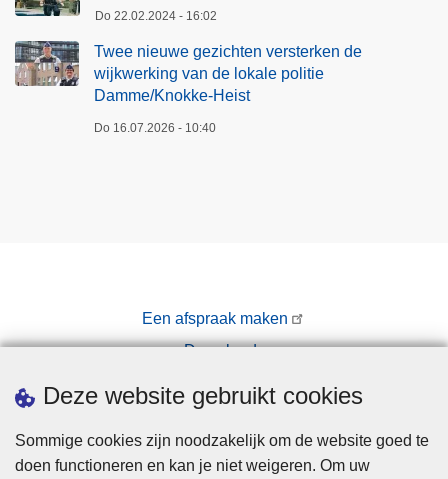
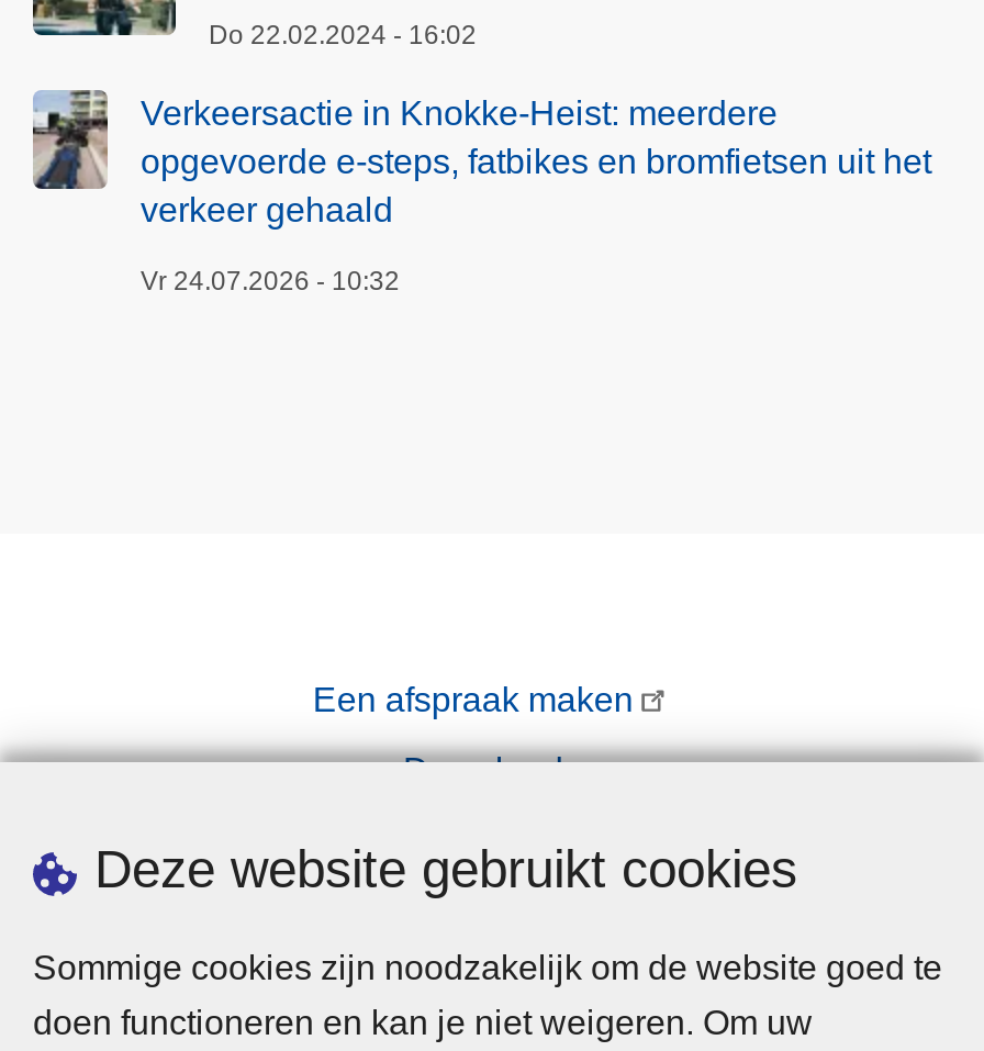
[14,40,50,87] [image] -> [33,88,110,191] [image]
[94,43,362,104] Twee nieuwe gezichten versterken de | wijkwerking van de lokale politie | Damme/Knokke-Heist -> [141,96,931,230] Verkeersactie in Knokke-Heist: meerdere | opgevoerde e-steps, fatbikes en bromfietsen uit het | verkeer gehaald
[94,121,216,135] Do 16.07.2026 - 10:40 -> [141,267,400,298] Vr 24.07.2026 - 10:32

